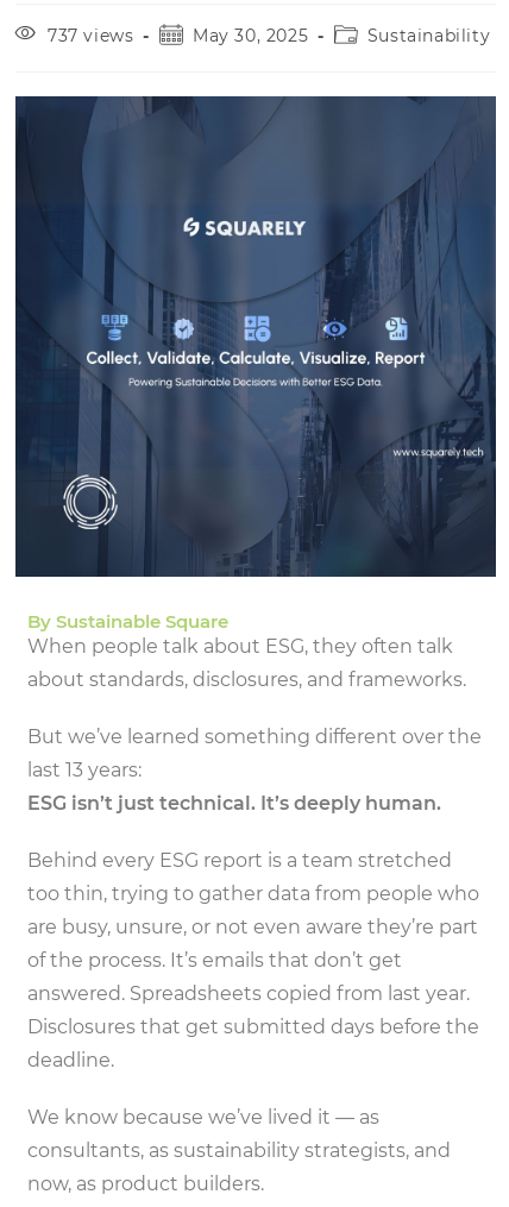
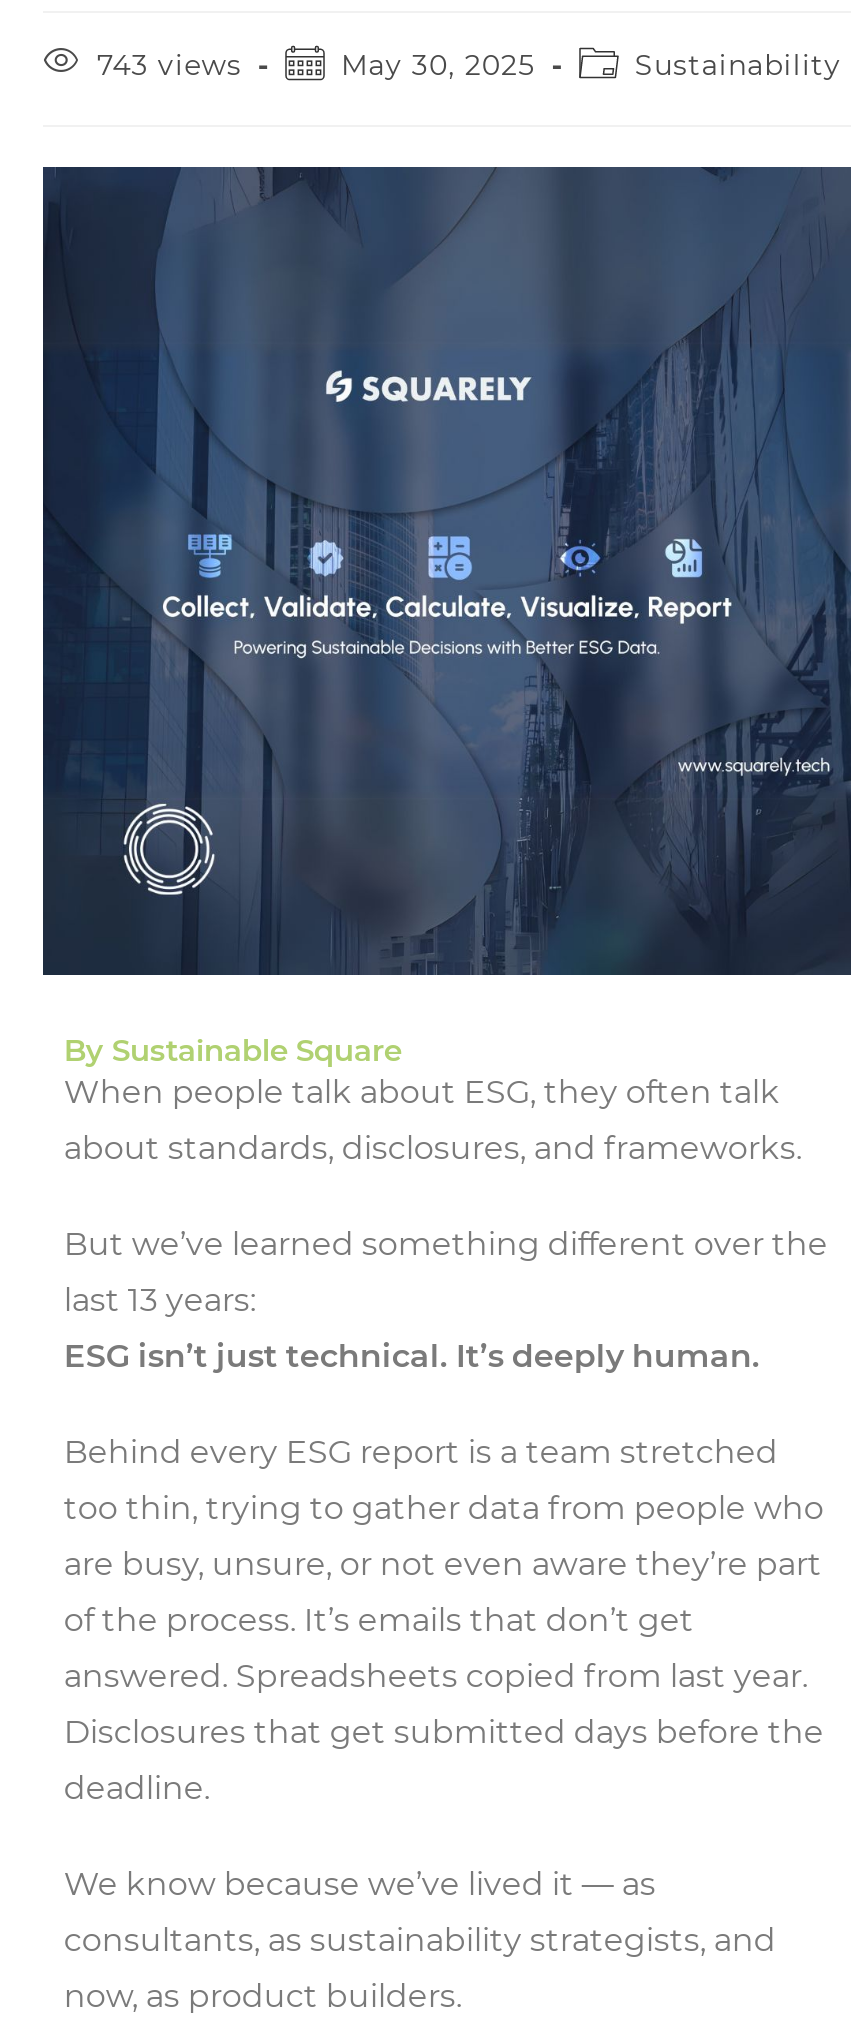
[48,25,134,47] 737 views -> [97,48,242,84] 743 views

